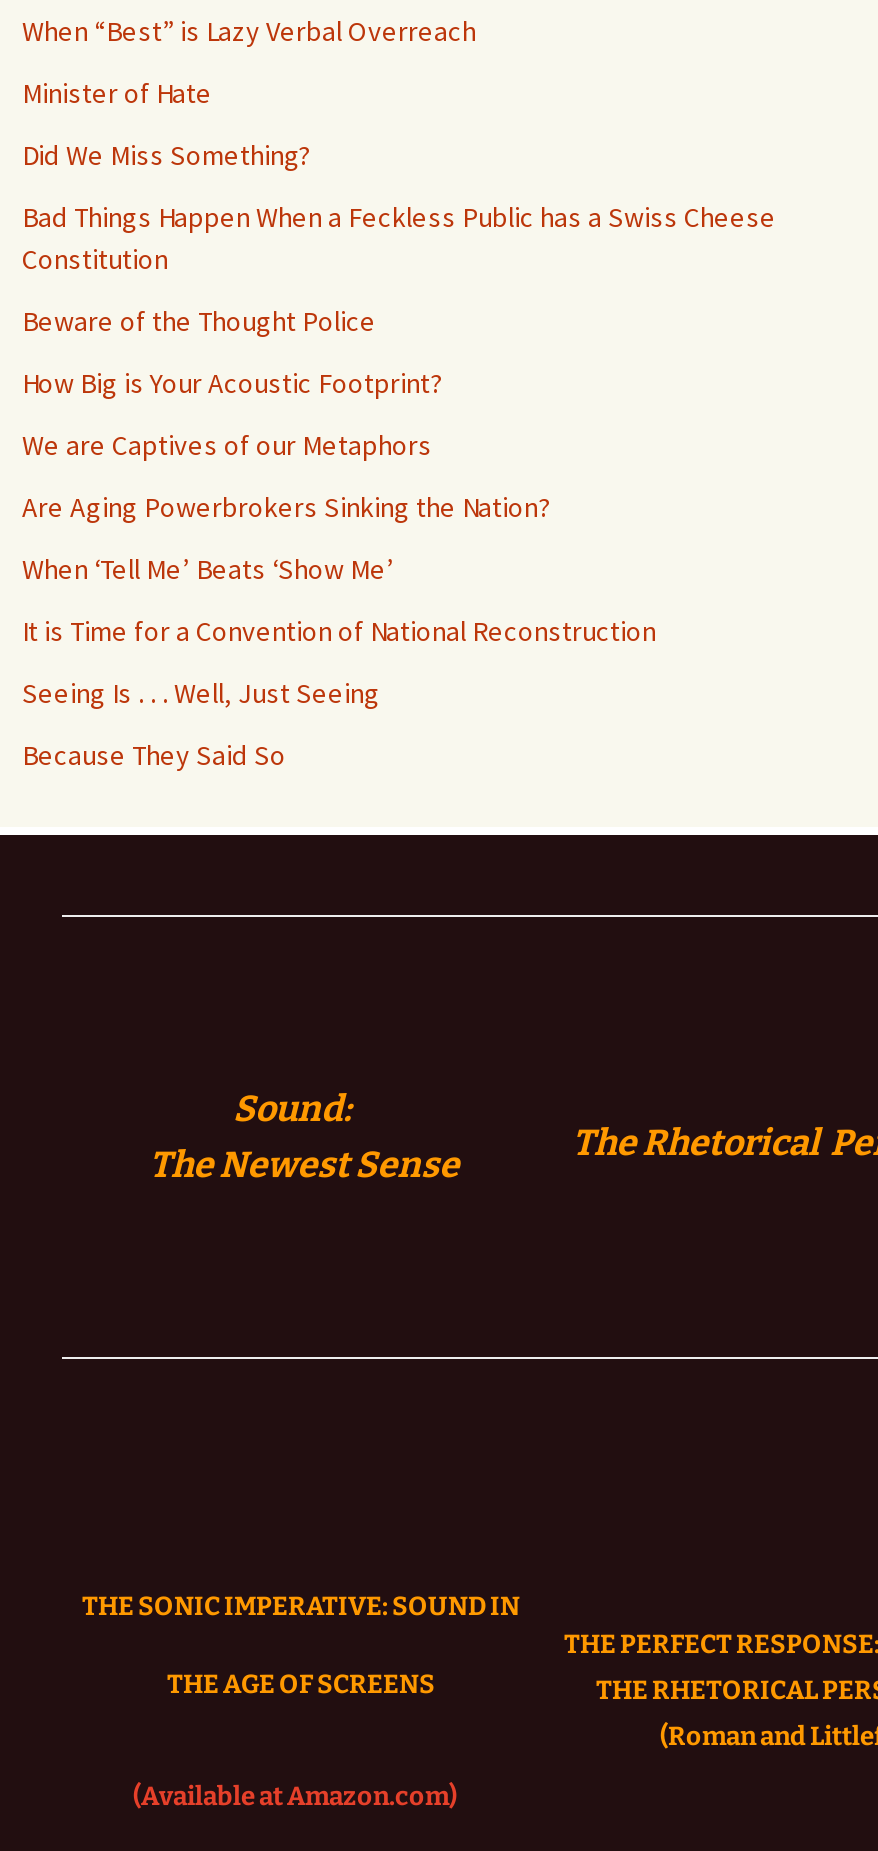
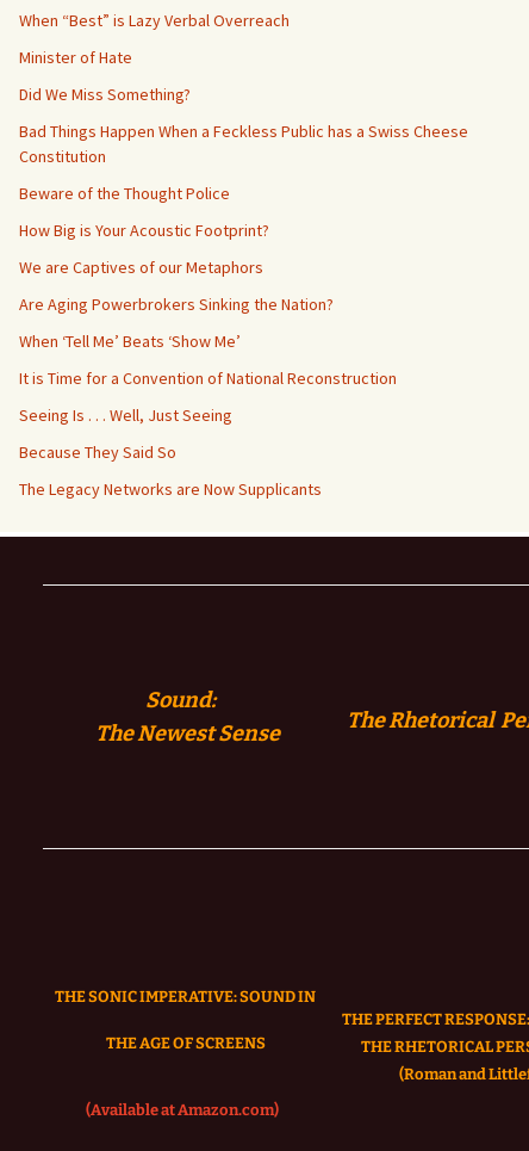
none -> [19,479,322,500] The Legacy Networks are Now Supplicants

